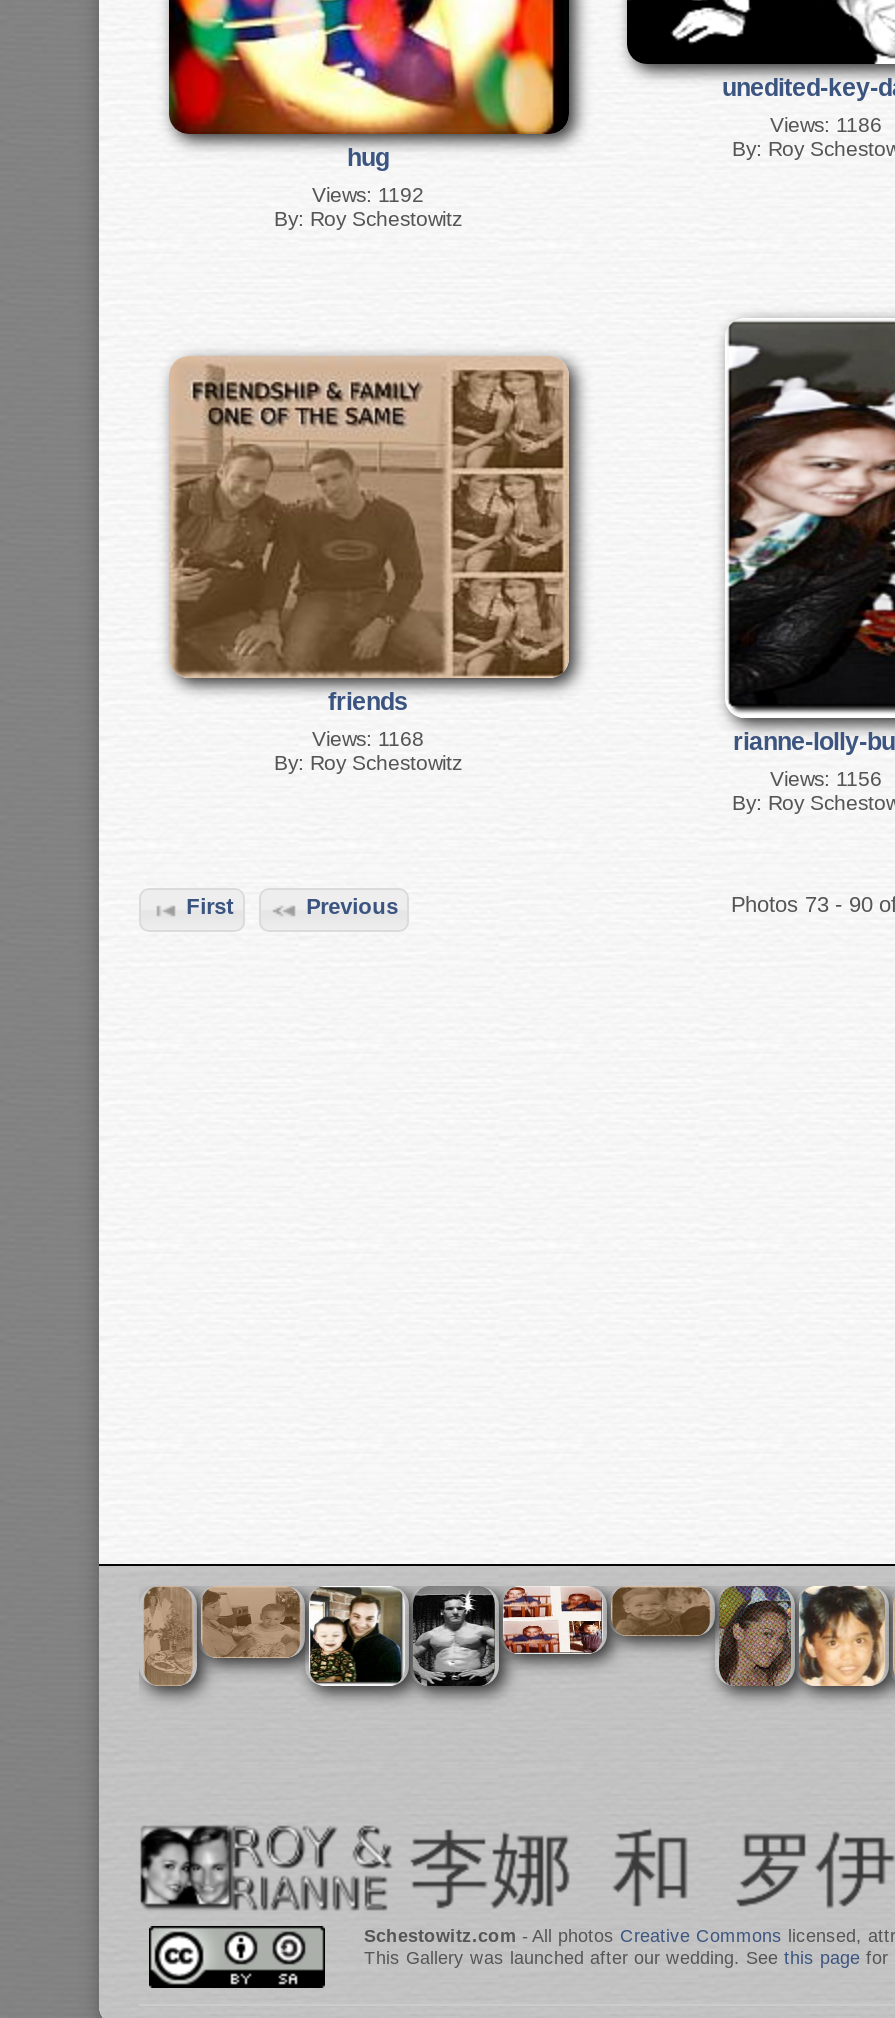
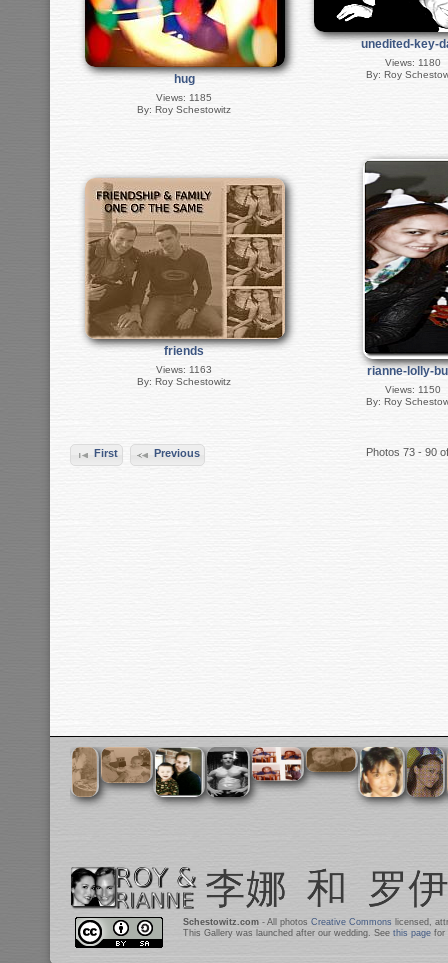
[770,114,882,136] Views: 1186 -> [385,57,441,68] Views: 1180
[312,183,424,205] Views: 1192 -> [156,92,212,103] Views: 1185
[312,729,424,751] Views: 1168 -> [156,364,212,375] Views: 1163
[770,768,882,790] Views: 1156 -> [385,384,441,395] Views: 1150
[717,1584,885,1688] [image] -> [359,746,443,798] [image]

